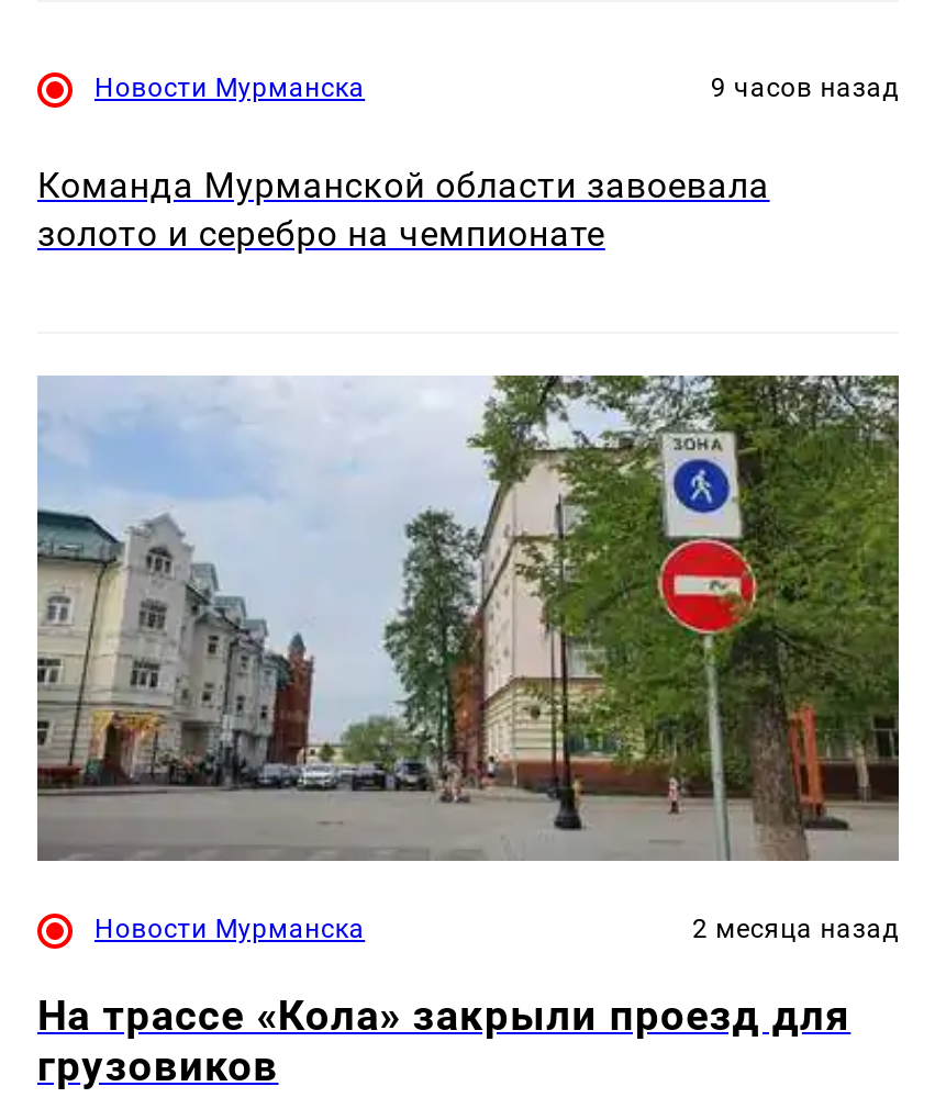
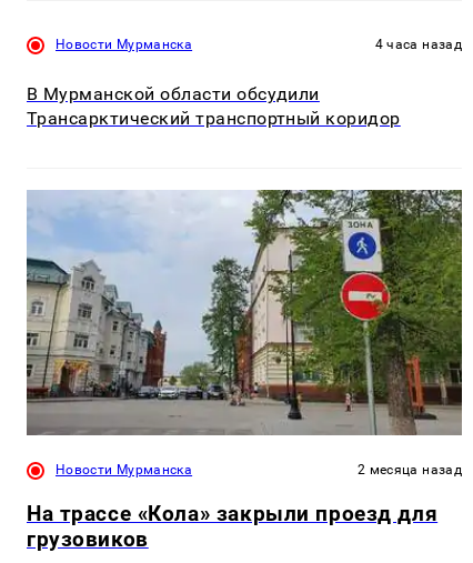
[710,72,899,103] 9 часов назад -> [375,36,462,52] 4 часа назад
[37,165,770,255] Команда Мурманской области завоевала | золото и серебро на чемпионате -> [27,83,401,129] В Мурманской области обсудили | Трансарктический транспортный коридор

